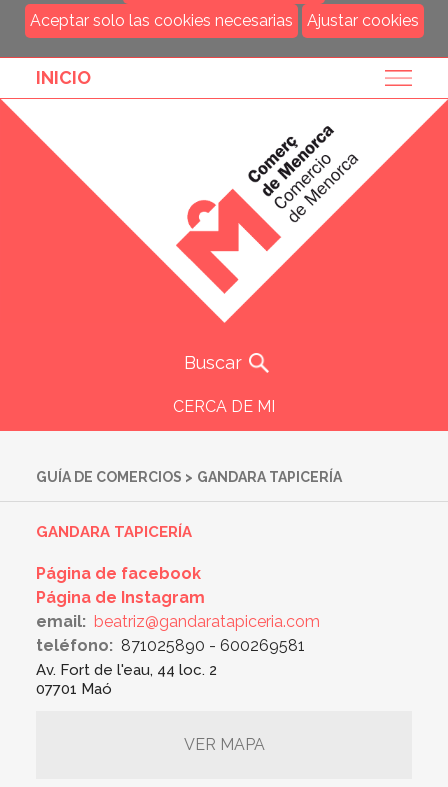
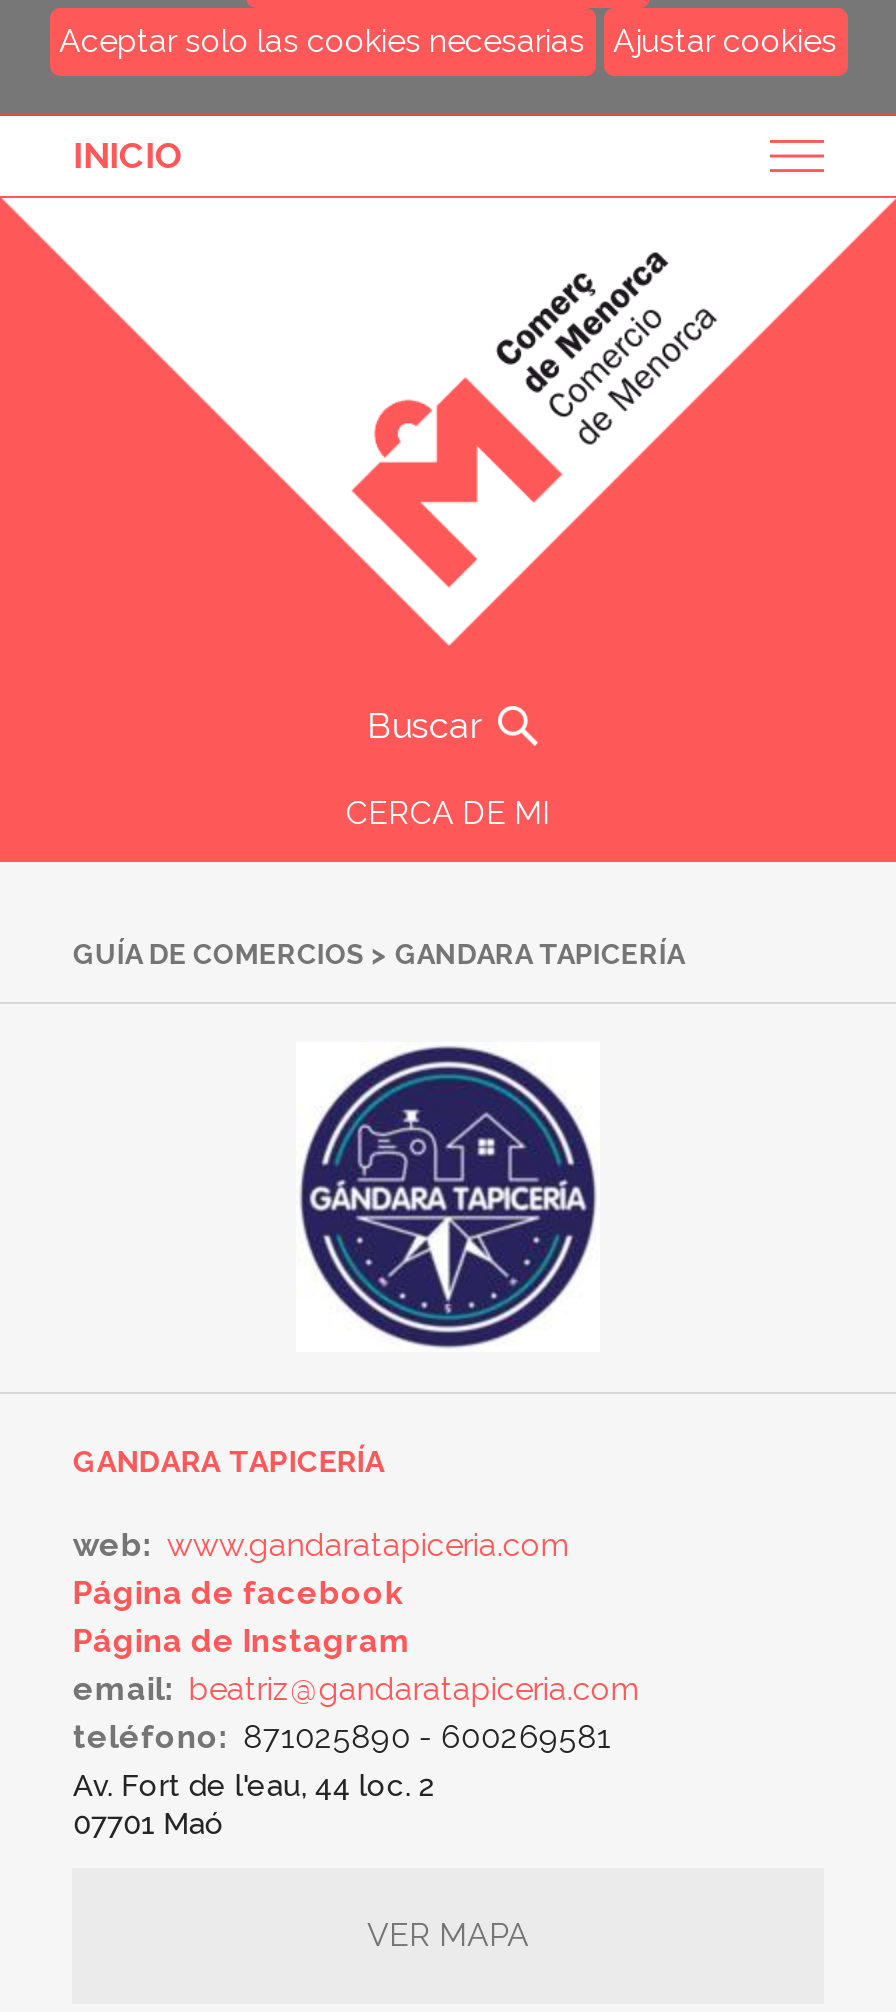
none -> [298,1044,598,1348] [image]
none -> [73,1525,571,1563] web: www.gandaratapiceria.com

